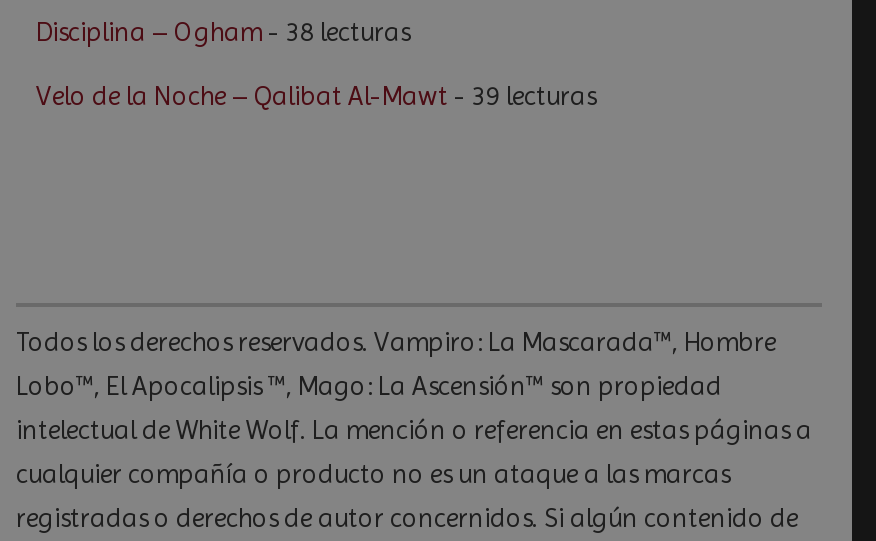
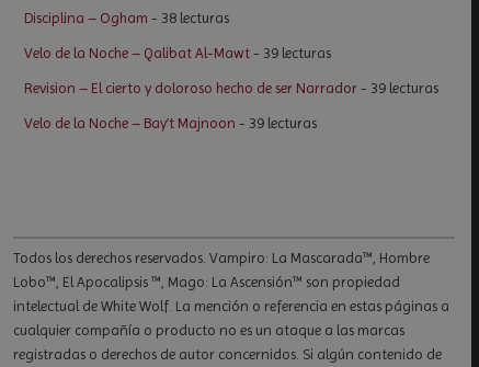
none -> [24,80,438,132] Revision – El cierto y doloroso hecho de ser Narrador - 39 lecturas | Velo de la Noche – Bay’t Majnoon - 39 lecturas

